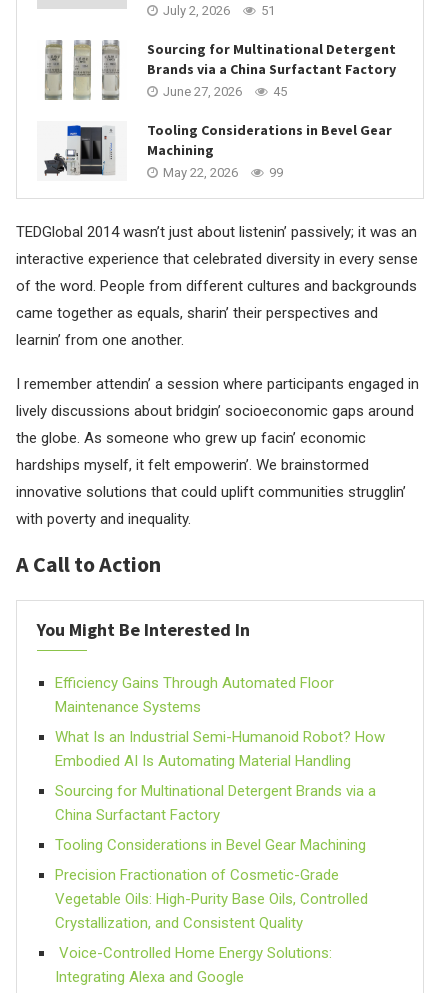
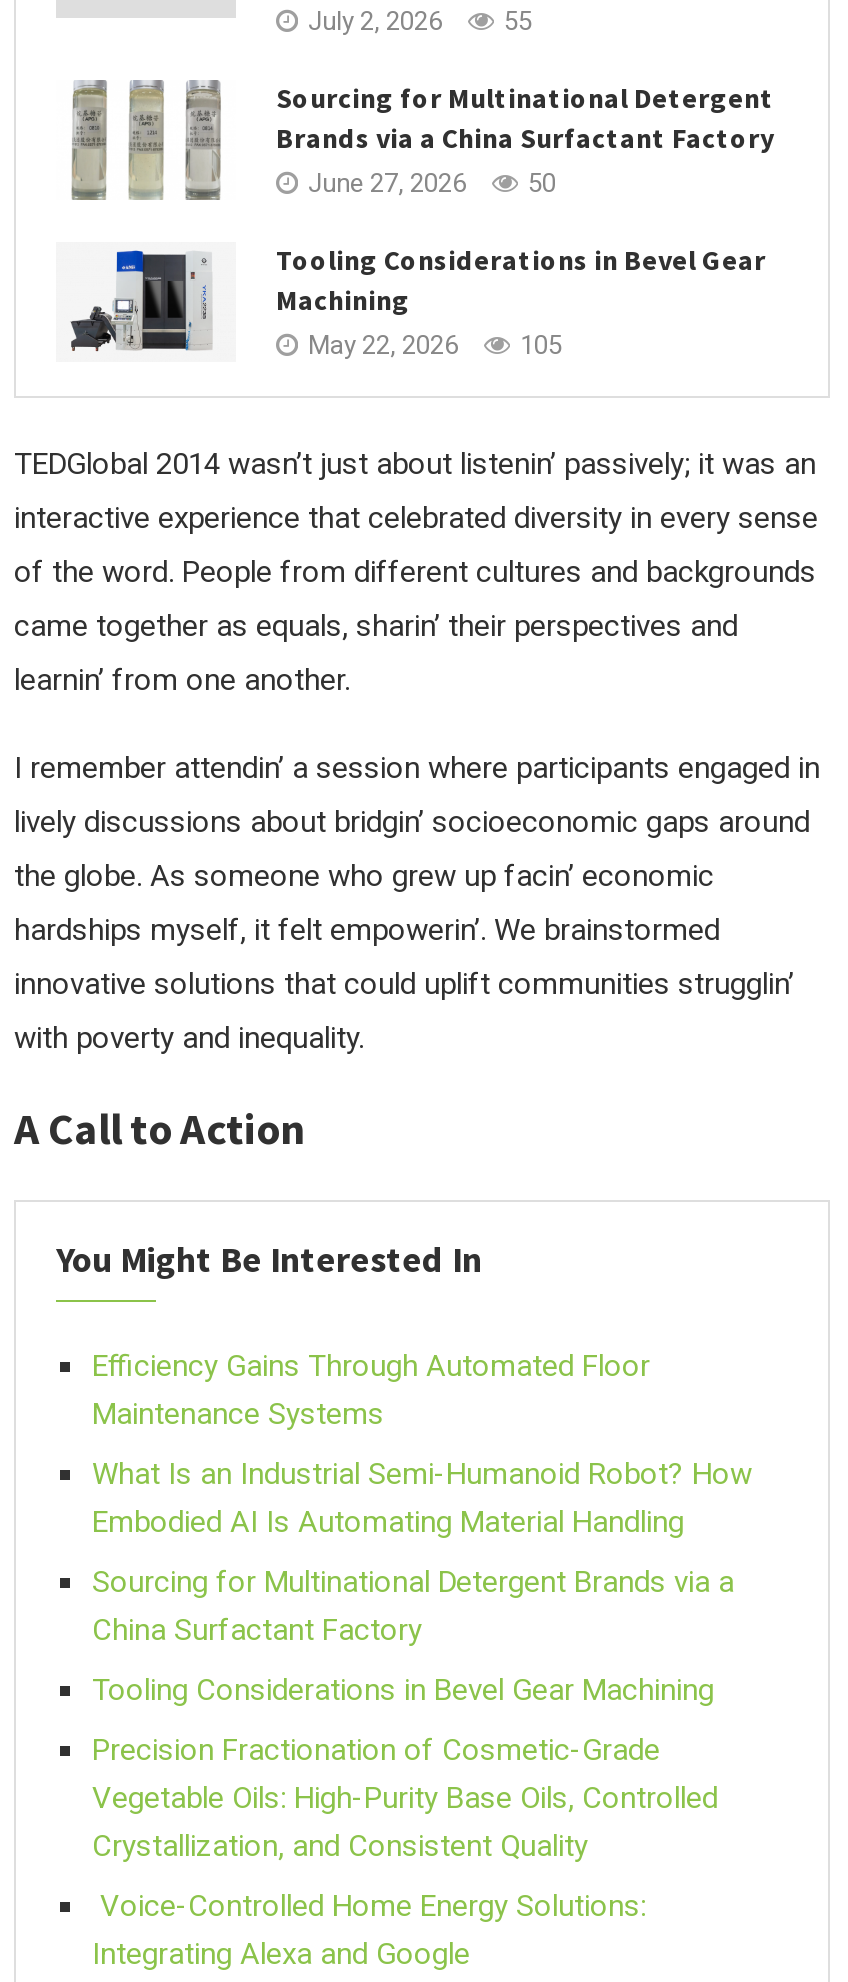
[261,3,275,18] 51 -> [504,6,532,36] 55
[273,84,287,99] 45 -> [528,168,556,198] 50
[269,165,283,180] 99 -> [520,330,562,360] 105

